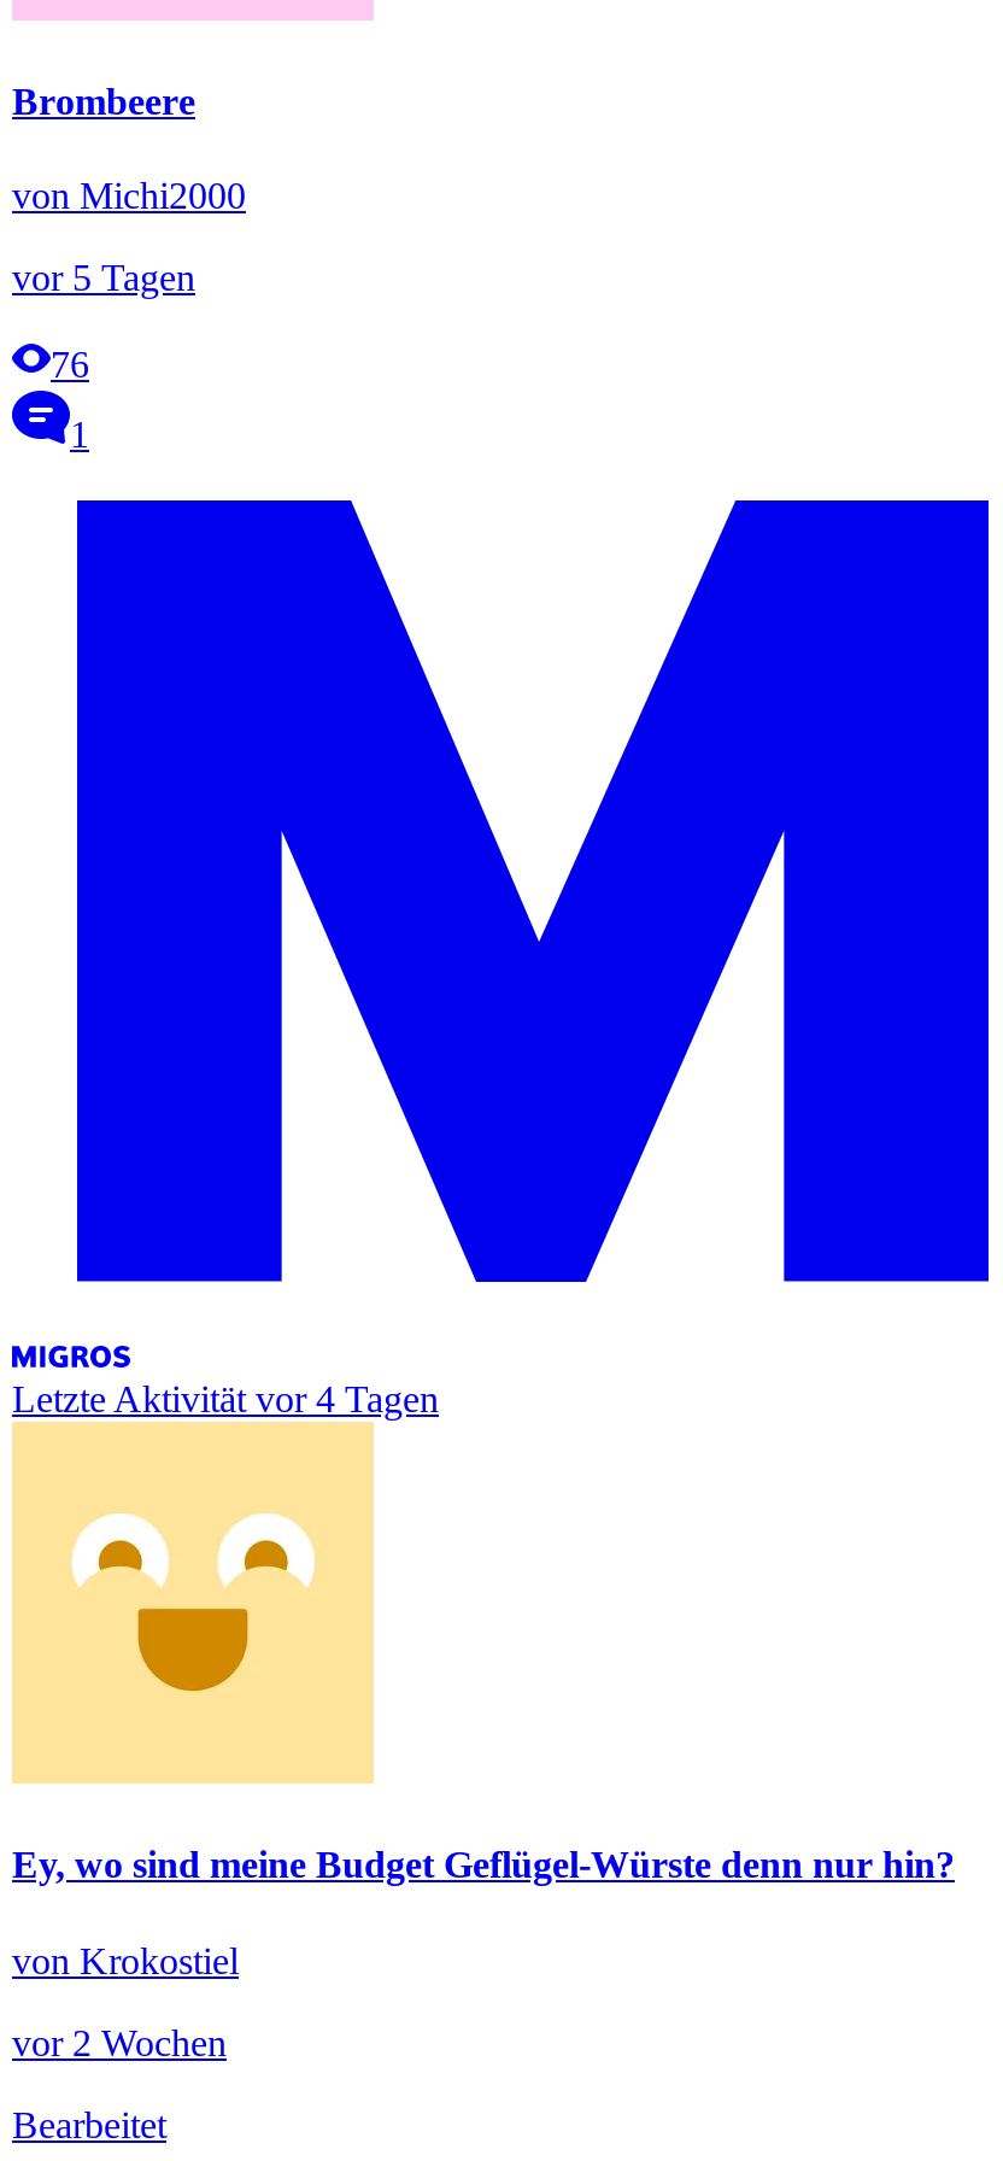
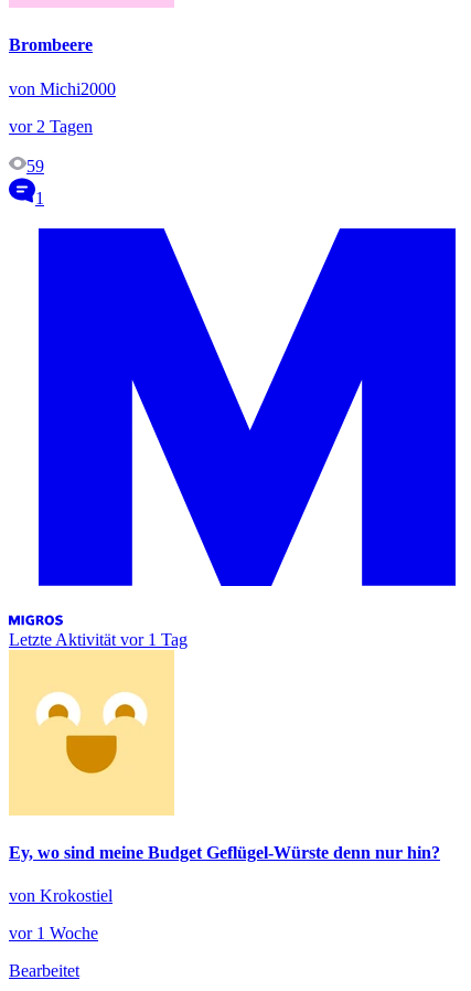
[12,257,195,298] vor 5 Tagen -> [9,117,93,135] vor 2 Tagen
[51,344,89,385] 76 -> [26,156,44,175] 59
[12,1379,439,1420] Letzte Aktivität vor 4 Tagen -> [9,630,188,649] Letzte Aktivität vor 1 Tag
[12,2022,227,2063] vor 2 Wochen -> [9,924,98,943] vor 1 Woche

